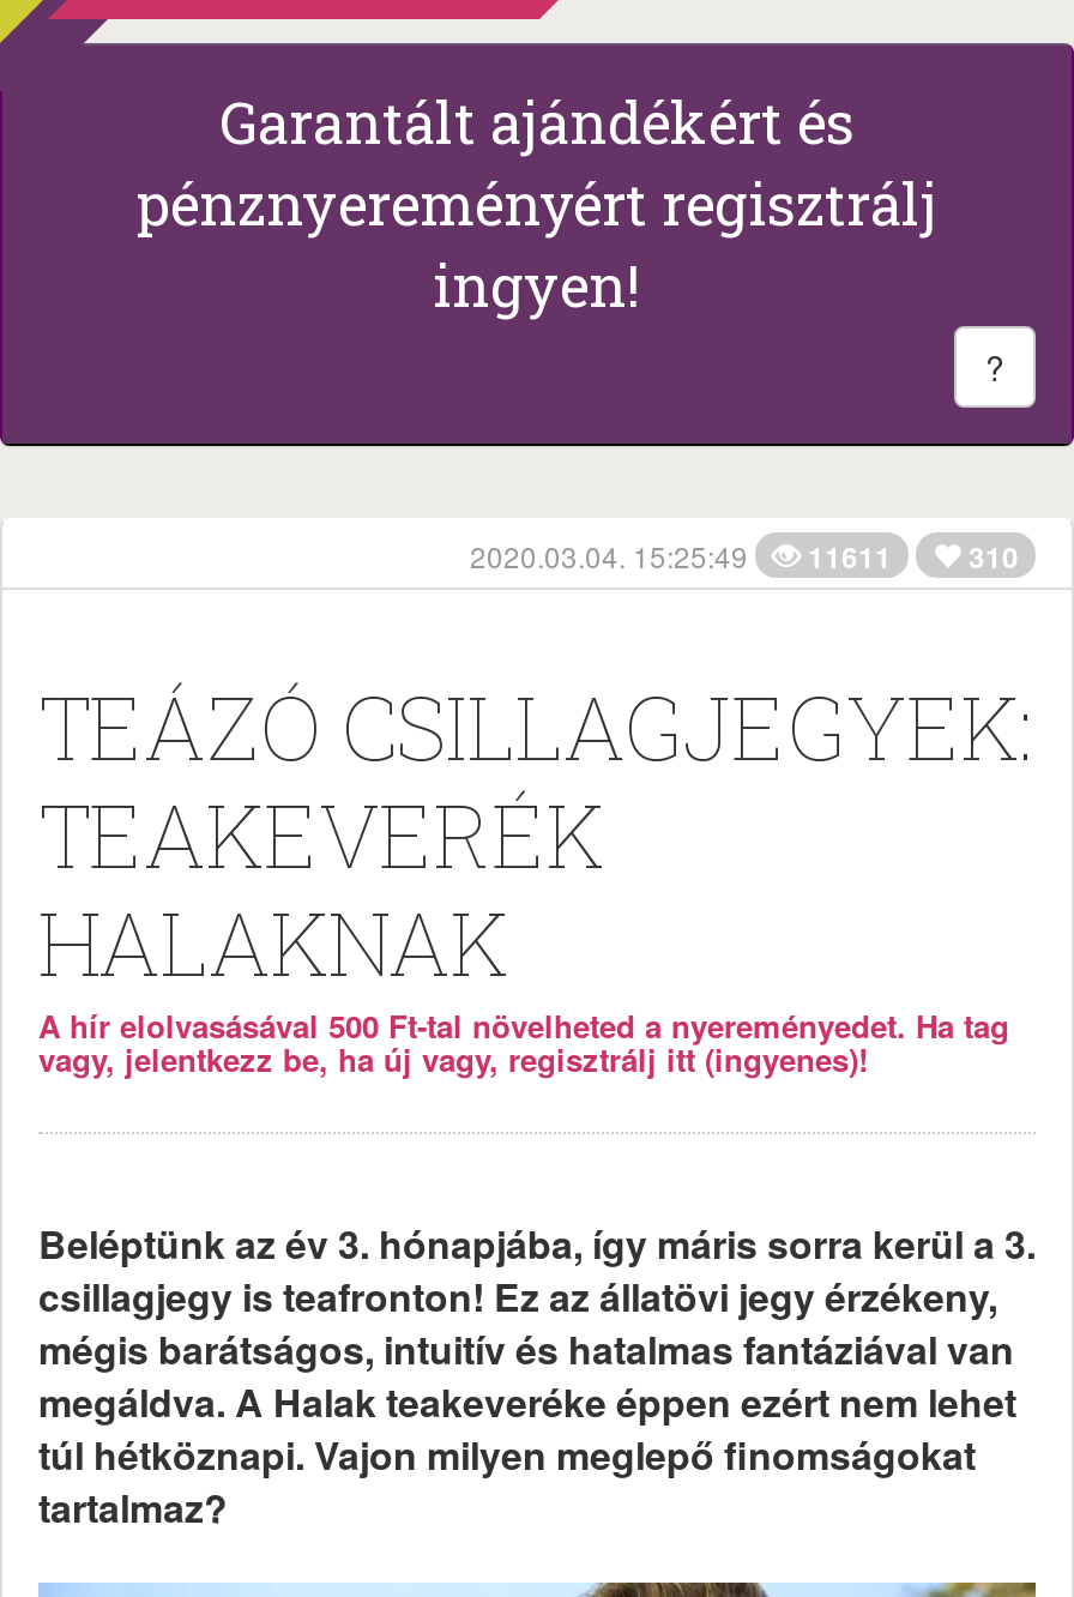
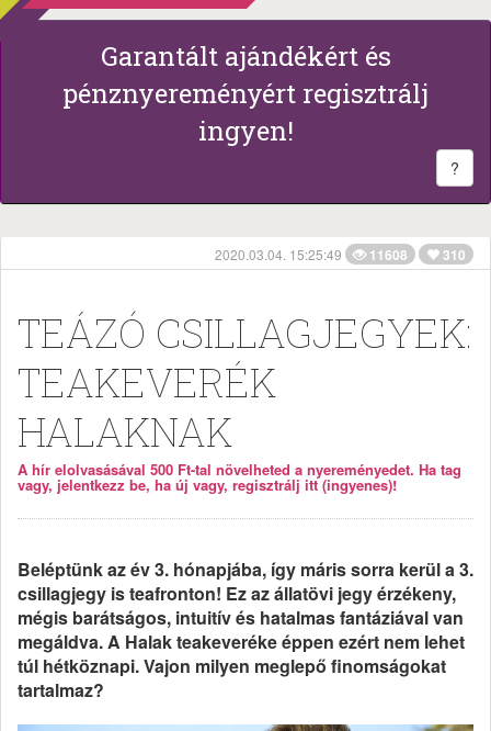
[470,535,1019,578] 2020.03.04. 15:25:49 11611 310 -> [215,245,466,265] 2020.03.04. 15:25:49 11608 310

